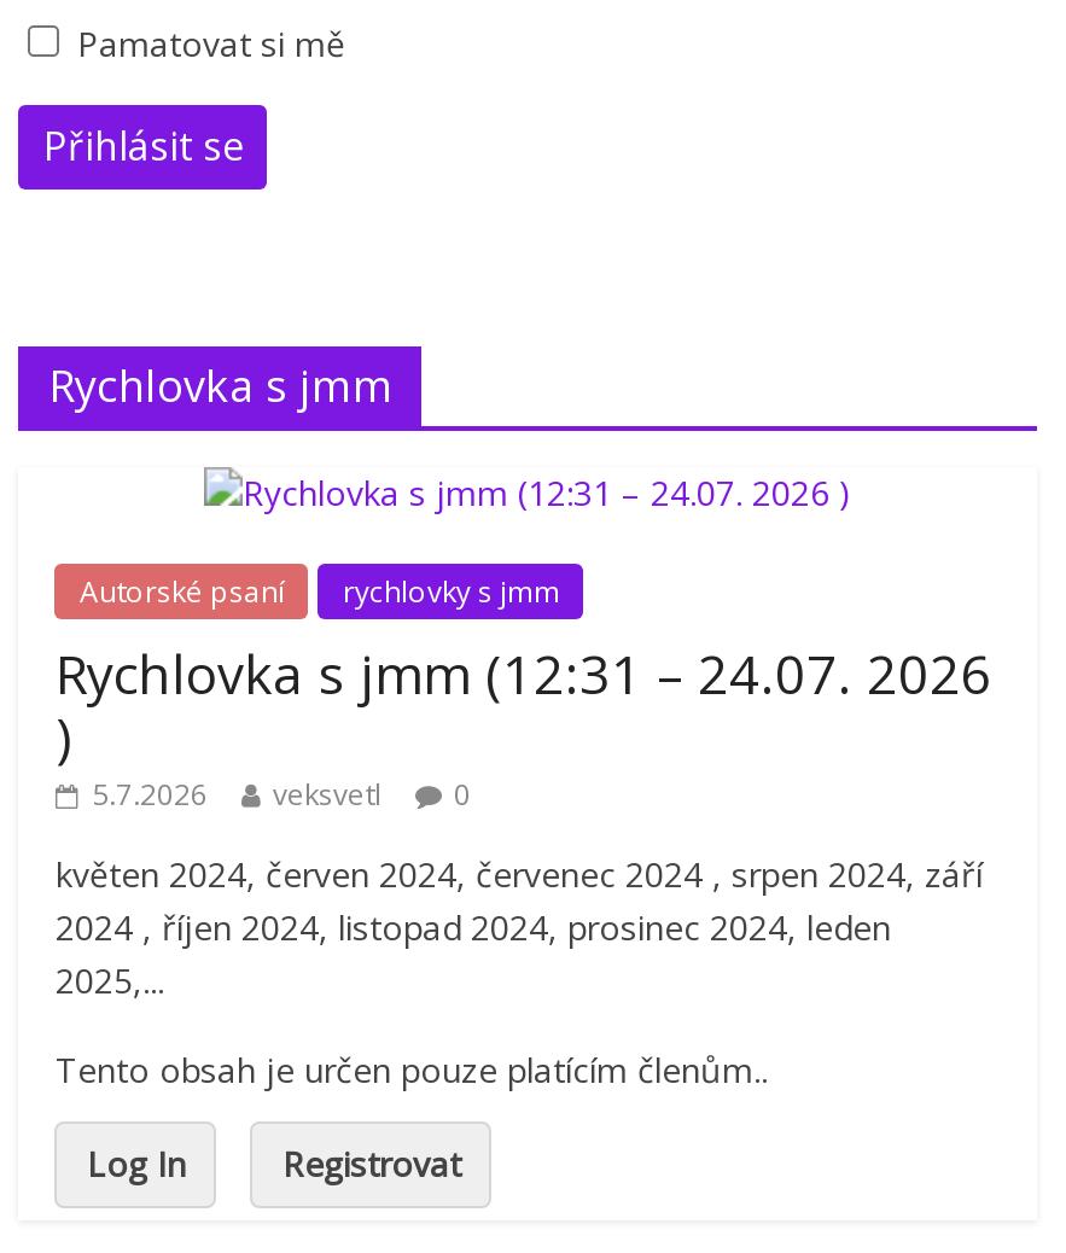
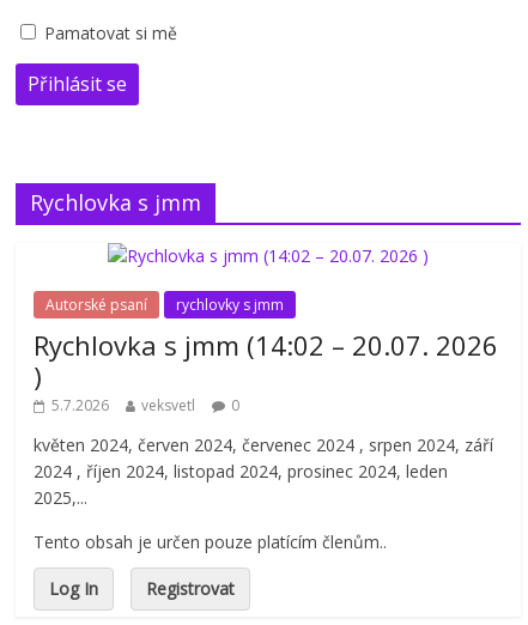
[55,636,992,709] Rychlovka s jmm (12:31 – 24.07. 2026 -> [34,327,499,363] Rychlovka s jmm (14:02 – 20.07. 2026

